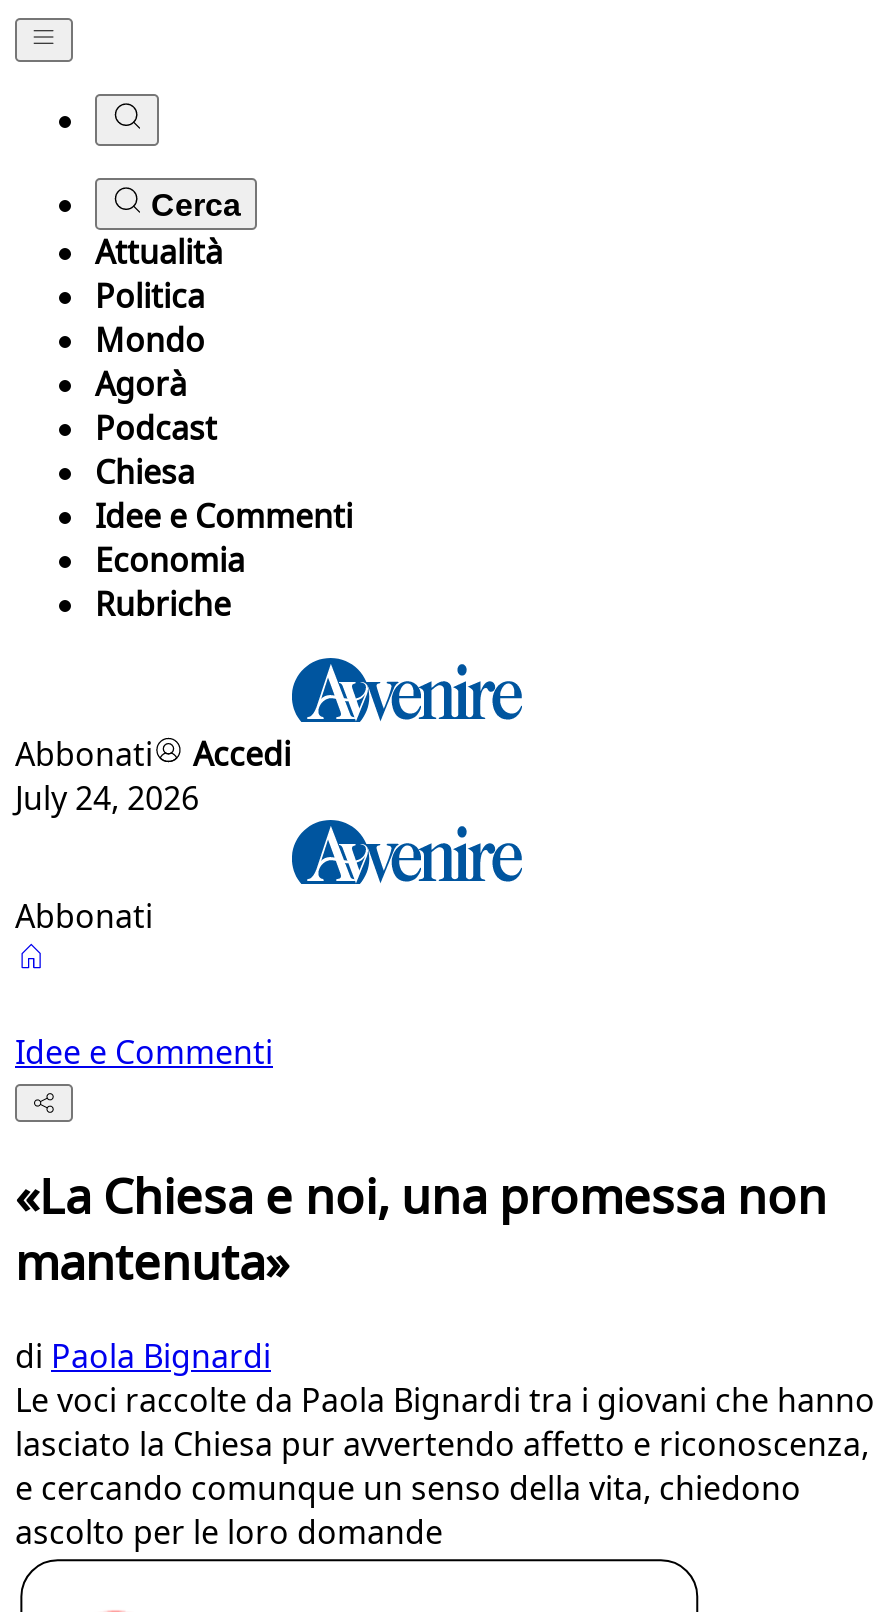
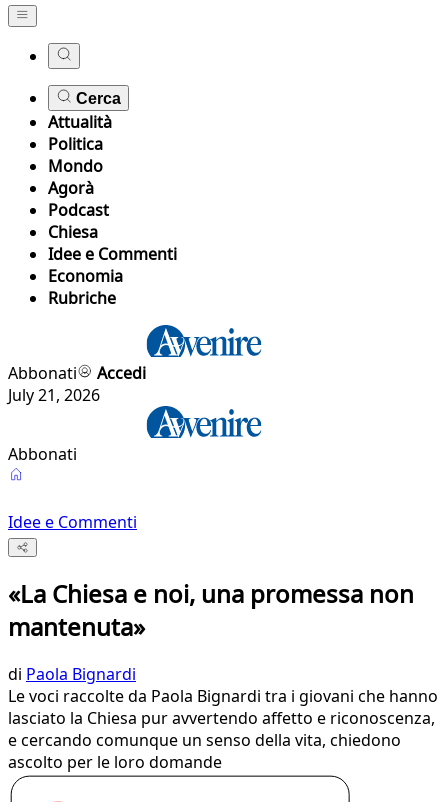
[15,776,199,820] July 24, 2026 -> [8,384,100,406] July 21, 2026

